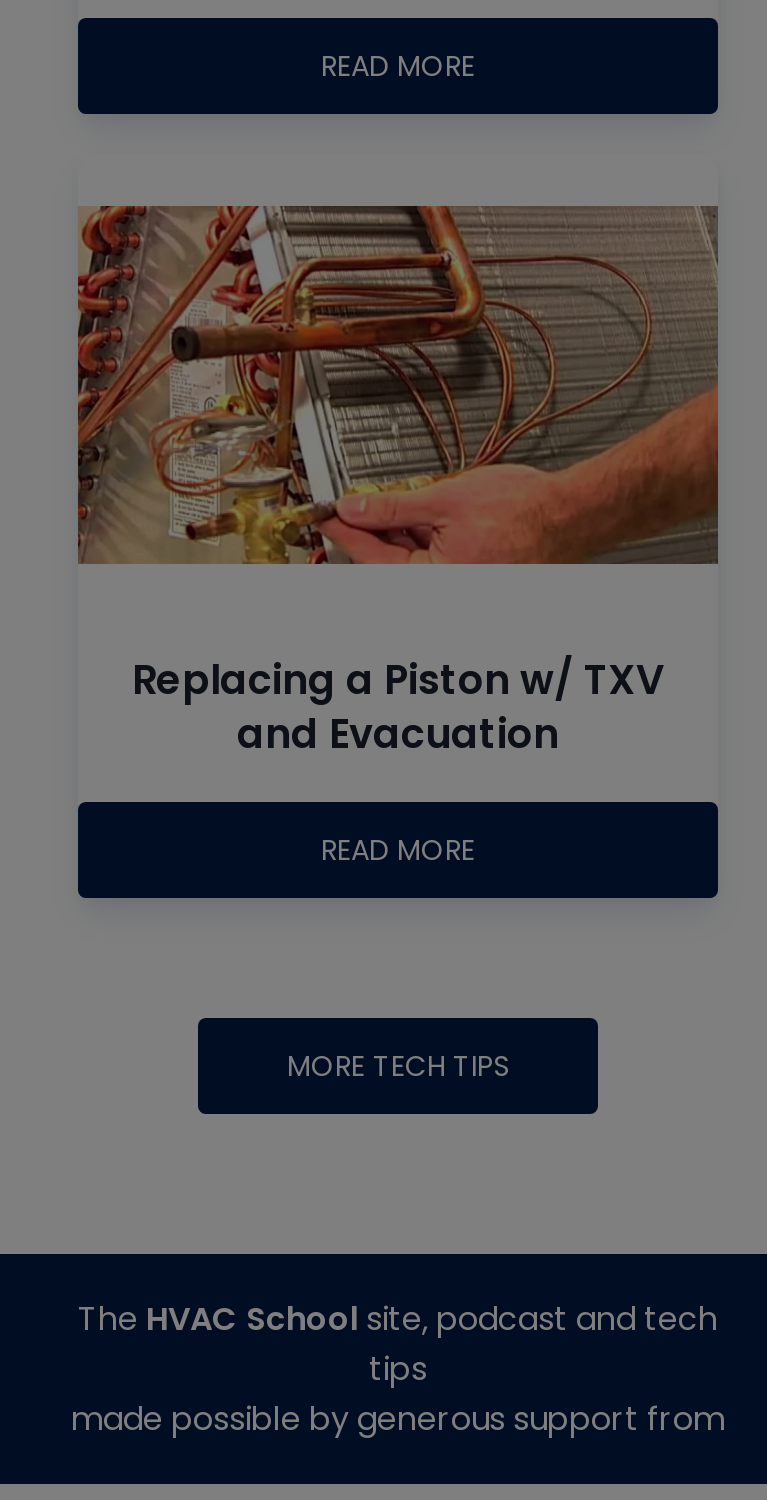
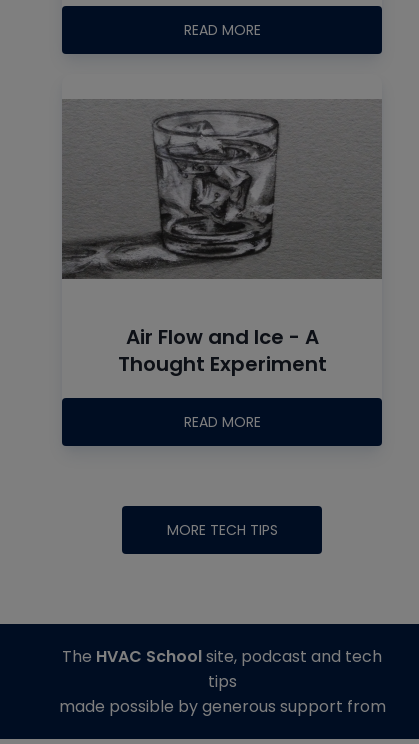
[76,204,720,566] [image] -> [62,99,382,280] [image]
[132,653,664,763] Replacing a Piston w/ TXV | and Evacuation -> [117,323,326,378] Air Flow and Ice - A | Thought Experiment

